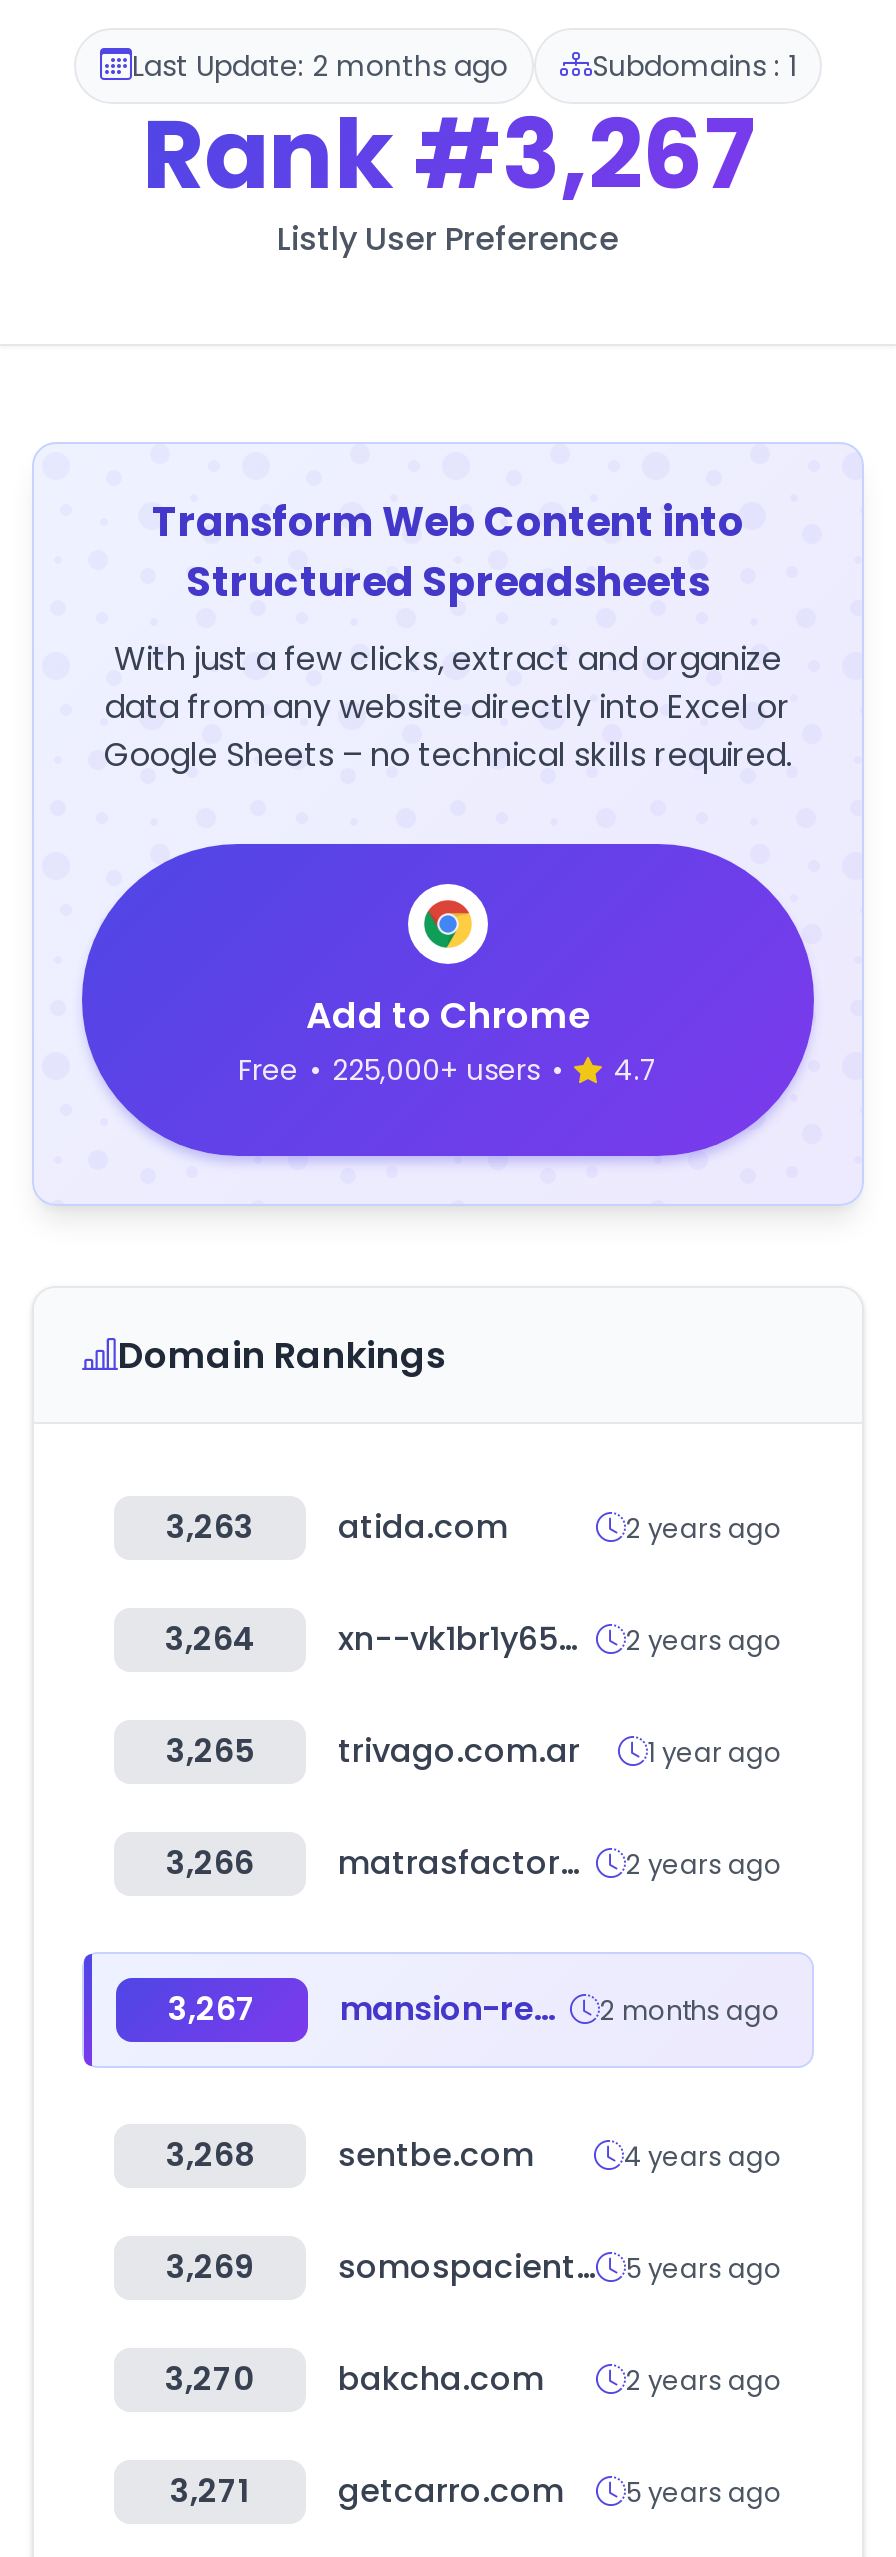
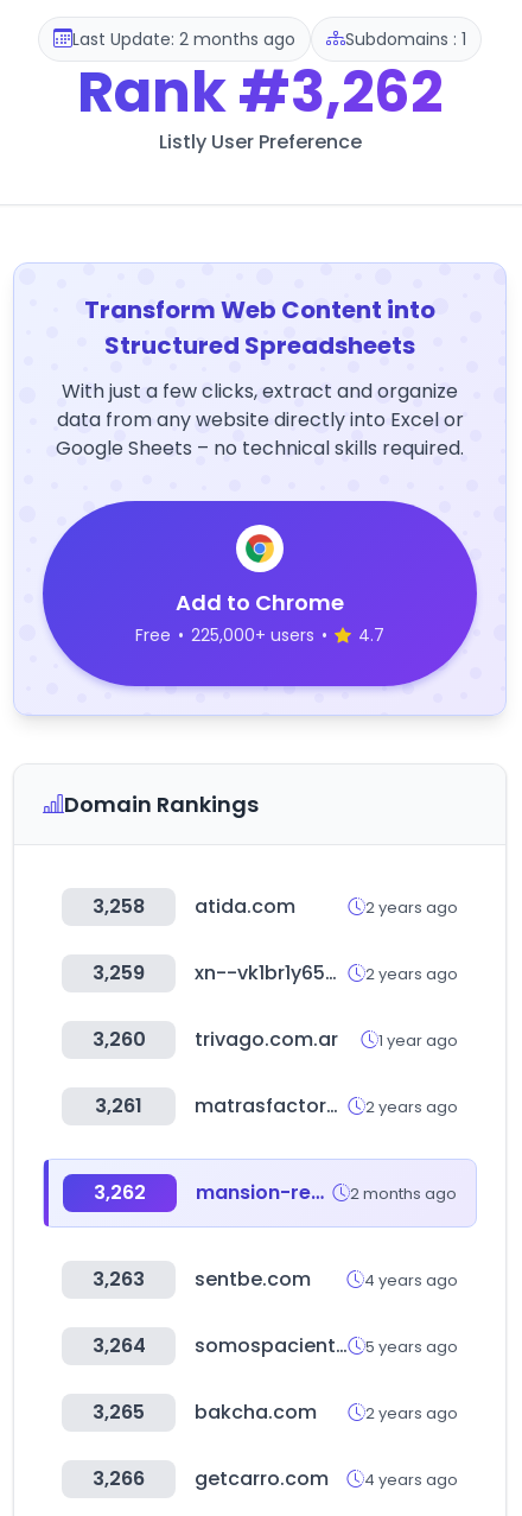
[142,88,754,222] Rank #3,267 -> [77,52,443,132] Rank #3,262
[166,1504,508,1550] 3,263 atida.com -> [93,893,295,920] 3,258 atida.com
[165,1616,255,1662] 3,264 -> [93,959,145,987] 3,259
[166,1728,782,1774] 3,265 trivago.com.ar 1 year ago -> [92,1026,458,1053] 3,260 trivago.com.ar 1 year ago
[166,1840,254,1886] 3,266 -> [95,1092,142,1119] 3,261
[168,1986,256,2032] 3,267 -> [94,1179,146,1206] 3,262
[166,2132,534,2178] 3,268 sentbe.com -> [93,1266,311,1293] 3,263 sentbe.com
[166,2244,254,2290] 3,269 -> [92,1332,145,1359] 3,264
[165,2356,544,2402] 3,270 bakcha.com -> [93,1398,317,1426] 3,265 bakcha.com
[170,2468,250,2514] 3,271 -> [93,1465,145,1492] 3,266
[626,2473,782,2511] 5 years ago -> [364,1468,458,1490] 4 years ago

